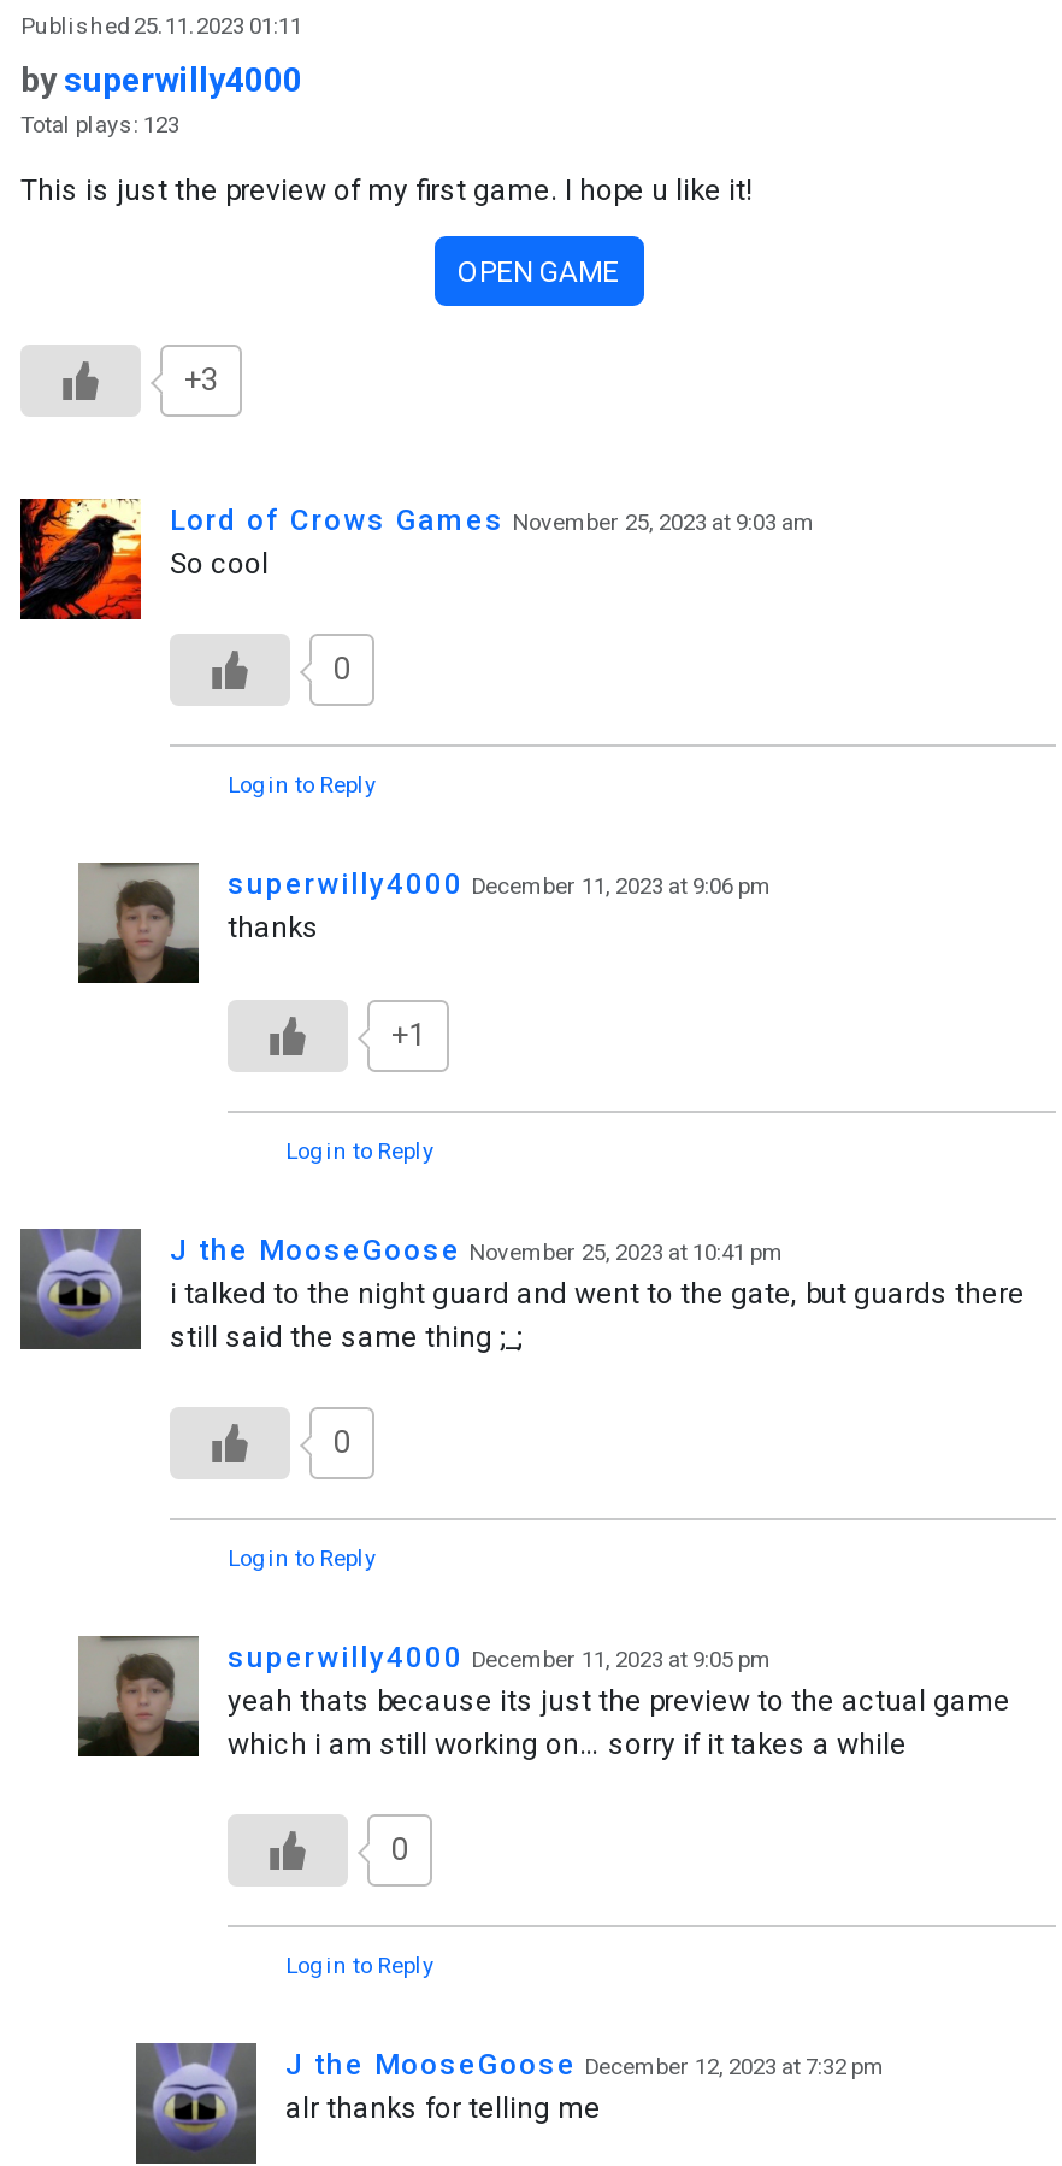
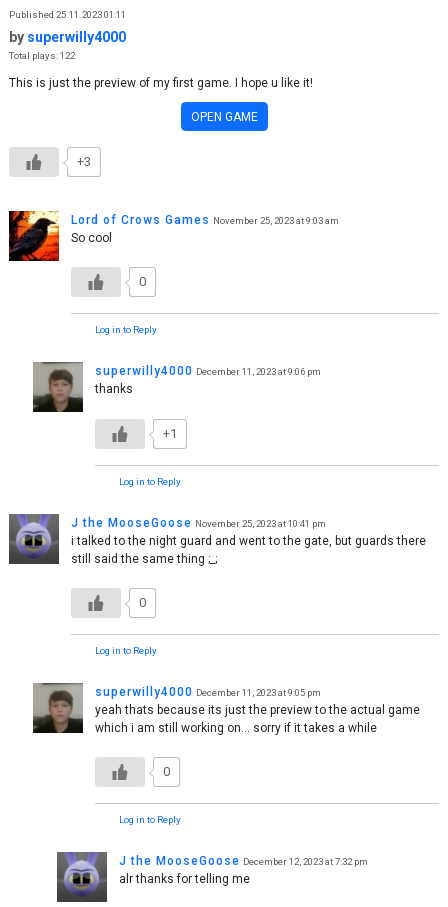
[20,110,179,136] Total plays: 123 -> [9,49,75,60] Total plays: 122

